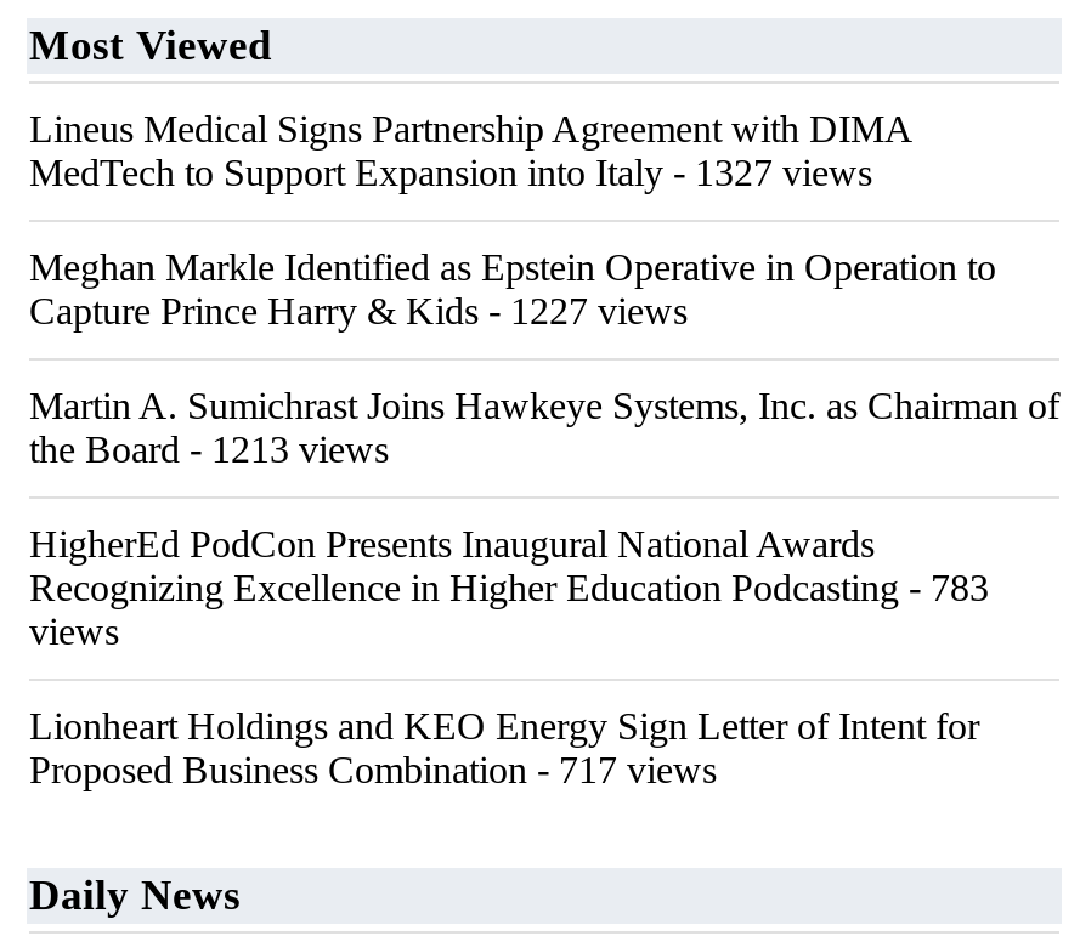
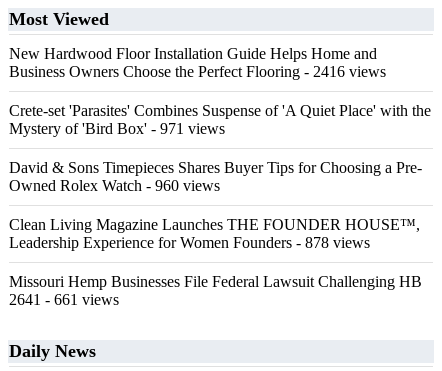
[29,108,911,193] Lineus Medical Signs Partnership Agreement with DIMA | MedTech to Support Expansion into Italy - 1327 views -> [9,45,386,80] New Hardwood Floor Installation Guide Helps Home and | Business Owners Choose the Perfect Flooring - 2416 views
[29,246,996,331] Meghan Markle Identified as Epstein Operative in Operation to | Capture Prince Harry & Kids - 1227 views -> [9,102,431,137] Crete-set 'Parasites' Combines Suspense of 'A Quiet Place' with the | Mystery of 'Bird Box' - 971 views
[29,385,1059,470] Martin A. Sumichrast Joins Hawkeye Systems, Inc. as Chairman of | the Board - 1213 views -> [9,159,422,194] David & Sons Timepieces Shares Buyer Tips for Choosing a Pre- | Owned Rolex Watch - 960 views
[29,523,989,652] HigherEd PodCon Presents Inaugural National Awards | Recognizing Excellence in Higher Education Podcasting - 783 | views -> [9,216,420,251] Clean Living Magazine Launches THE FOUNDER HOUSE™, | Leadership Experience for Women Founders - 878 views
[29,705,979,790] Lionheart Holdings and KEO Energy Sign Letter of Intent for | Proposed Business Combination - 717 views -> [9,273,422,308] Missouri Hemp Businesses File Federal Lawsuit Challenging HB | 2641 - 661 views

